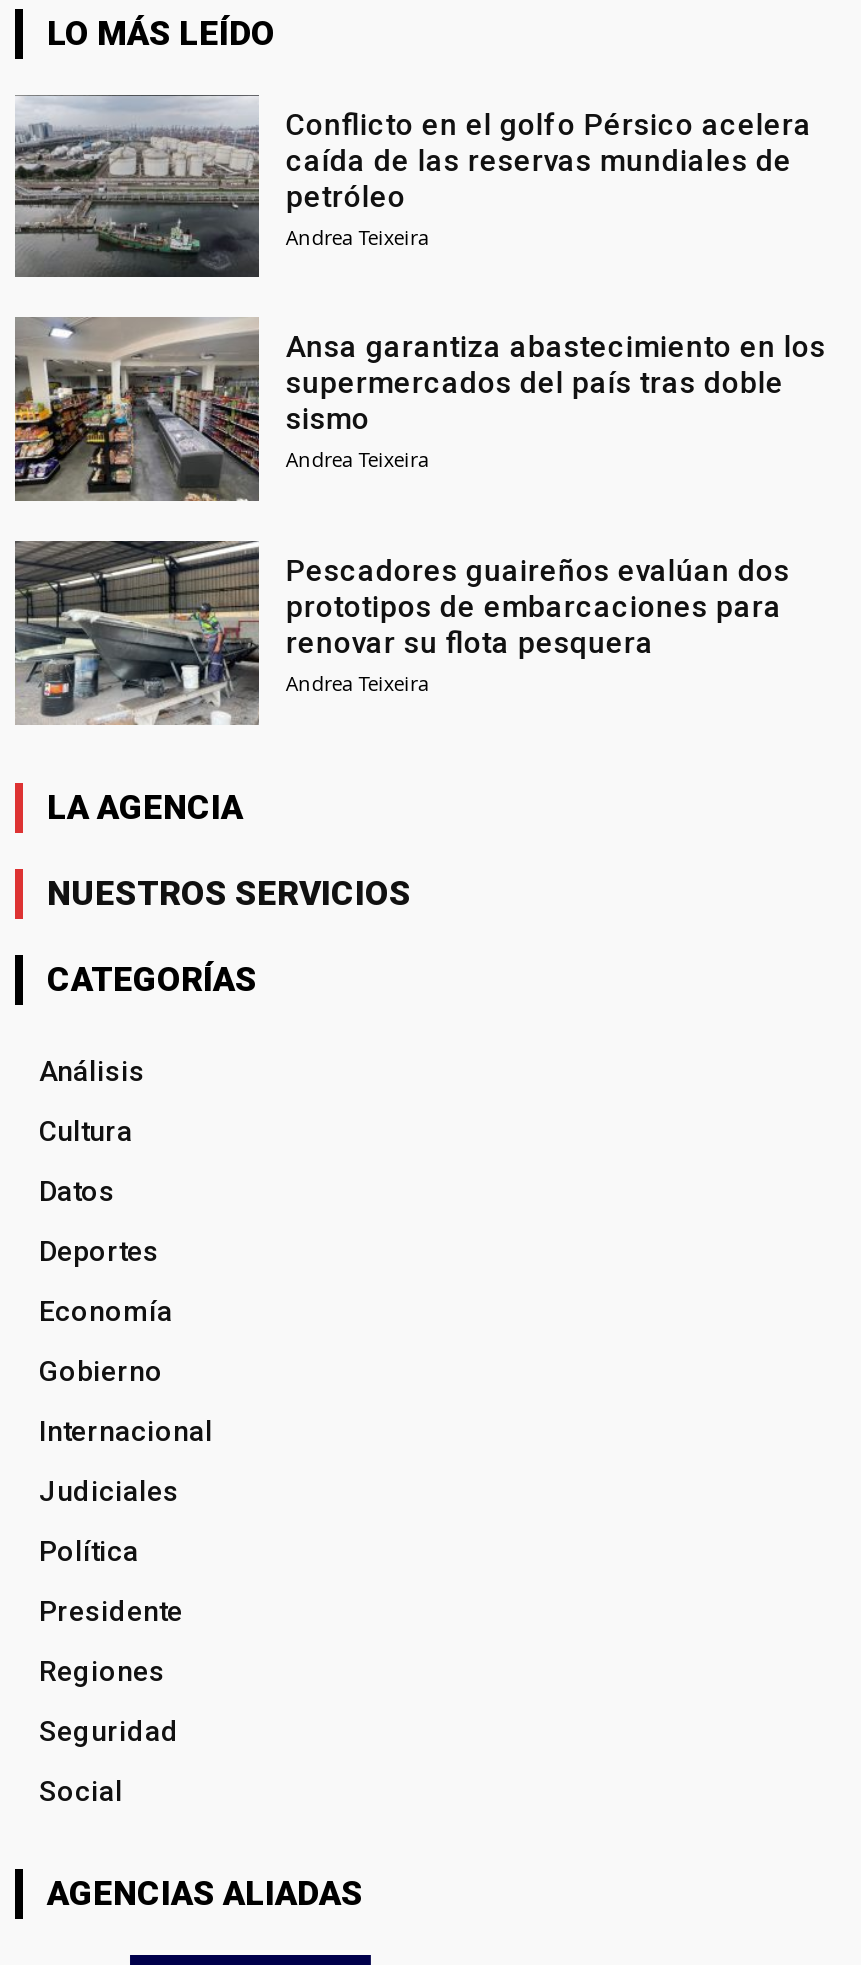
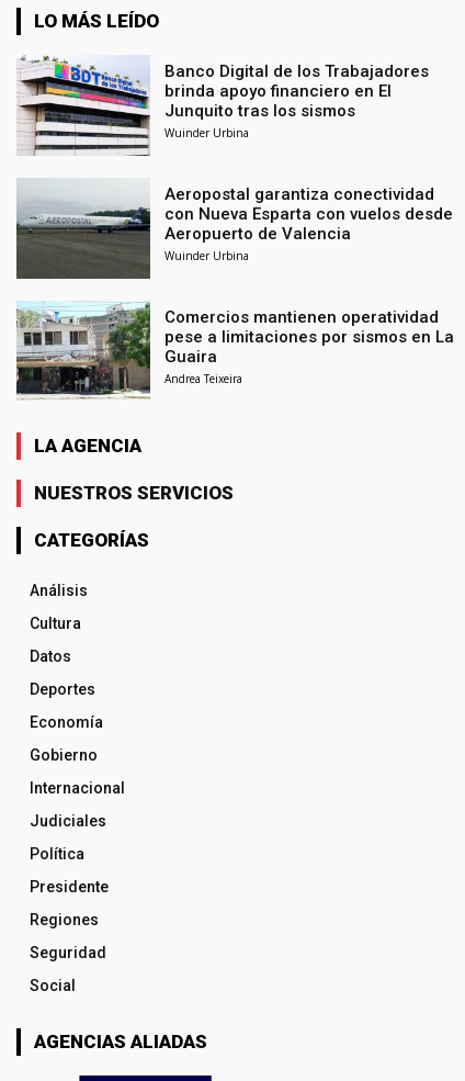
[13,94,812,280] [image] | Conflicto en el golfo Pérsico acelera | caída de las reservas mundiales de | petróleo | Andrea Teixeira -> [16,55,429,156] [image] | Banco Digital de los Trabajadores | brinda apoyo financiero en El | Junquito tras los sismos | Wuinder Urbina
[13,316,826,502] [image] | Ansa garantiza abastecimiento en los | supermercados del país tras doble | sismo | Andrea Teixeira -> [15,178,453,279] [image] | Aeropostal garantiza conectividad | con Nueva Esparta con vuelos desde | Aeropuerto de Valencia | Wuinder Urbina
[13,538,790,726] [image] | Pescadores guaireños evalúan dos | prototipos de embarcaciones para | renovar su flota pesquera -> [16,300,454,401] [image] | Comercios mantienen operatividad | pese a limitaciones por sismos en La | Guaira

